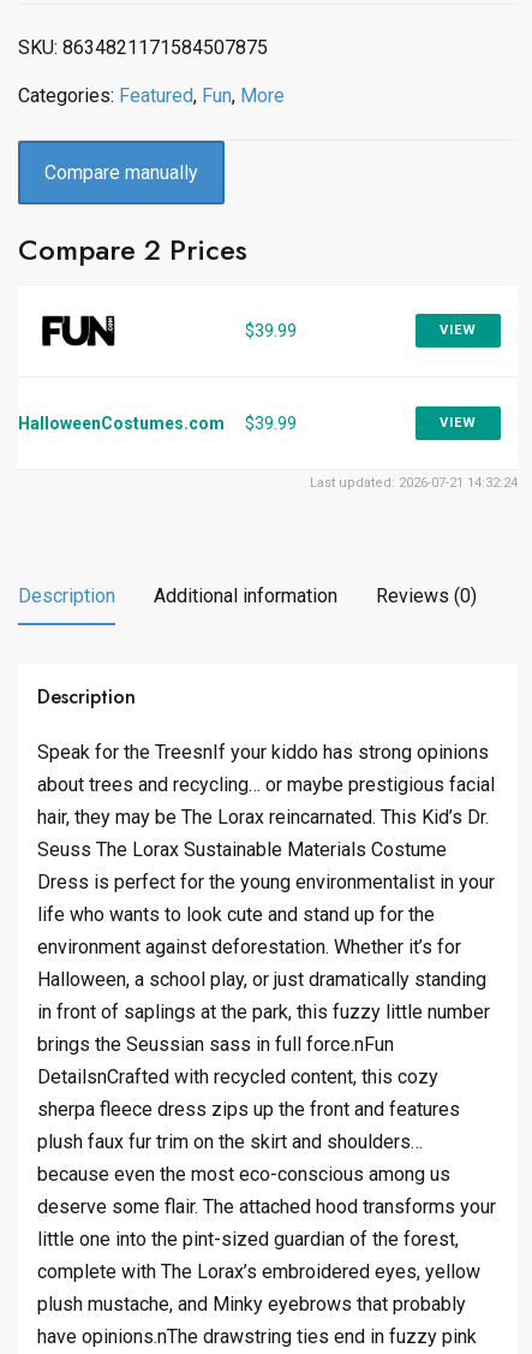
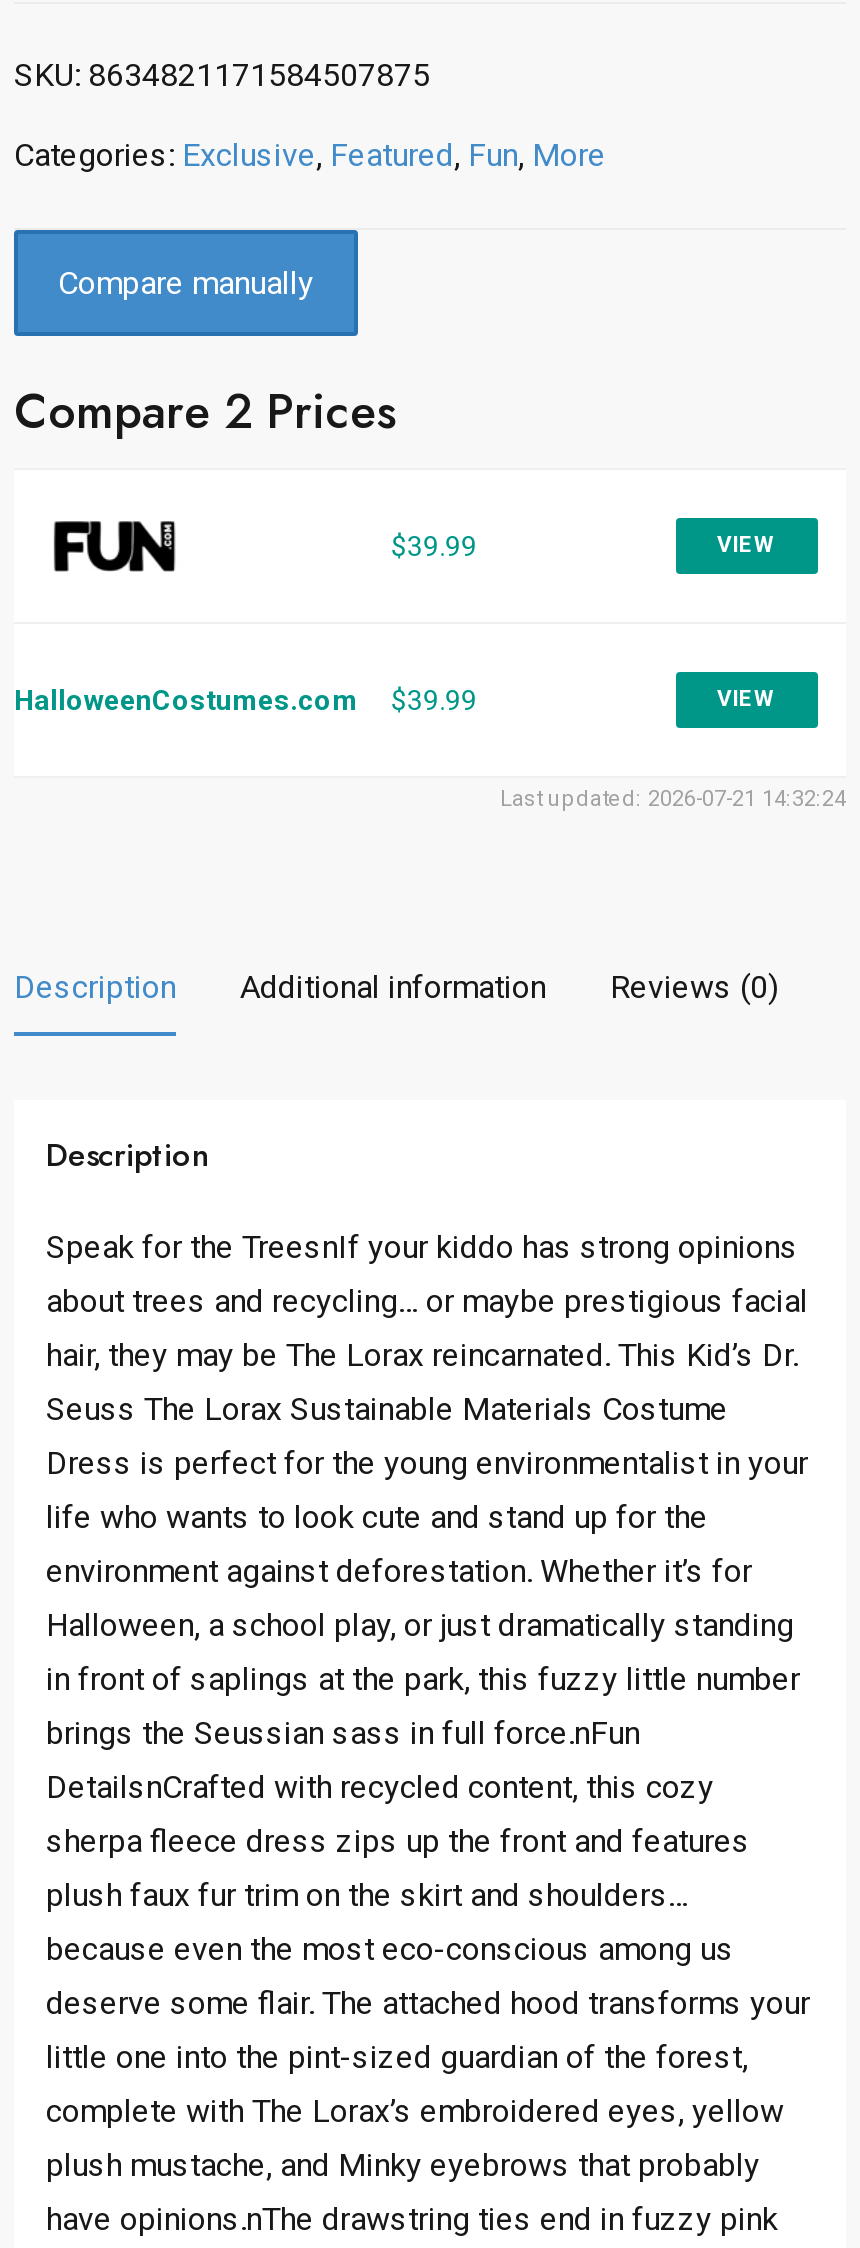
[18,84,285,107] Categories: Featured, Fun, More -> [14,136,606,174] Categories: Exclusive, Featured, Fun, More

